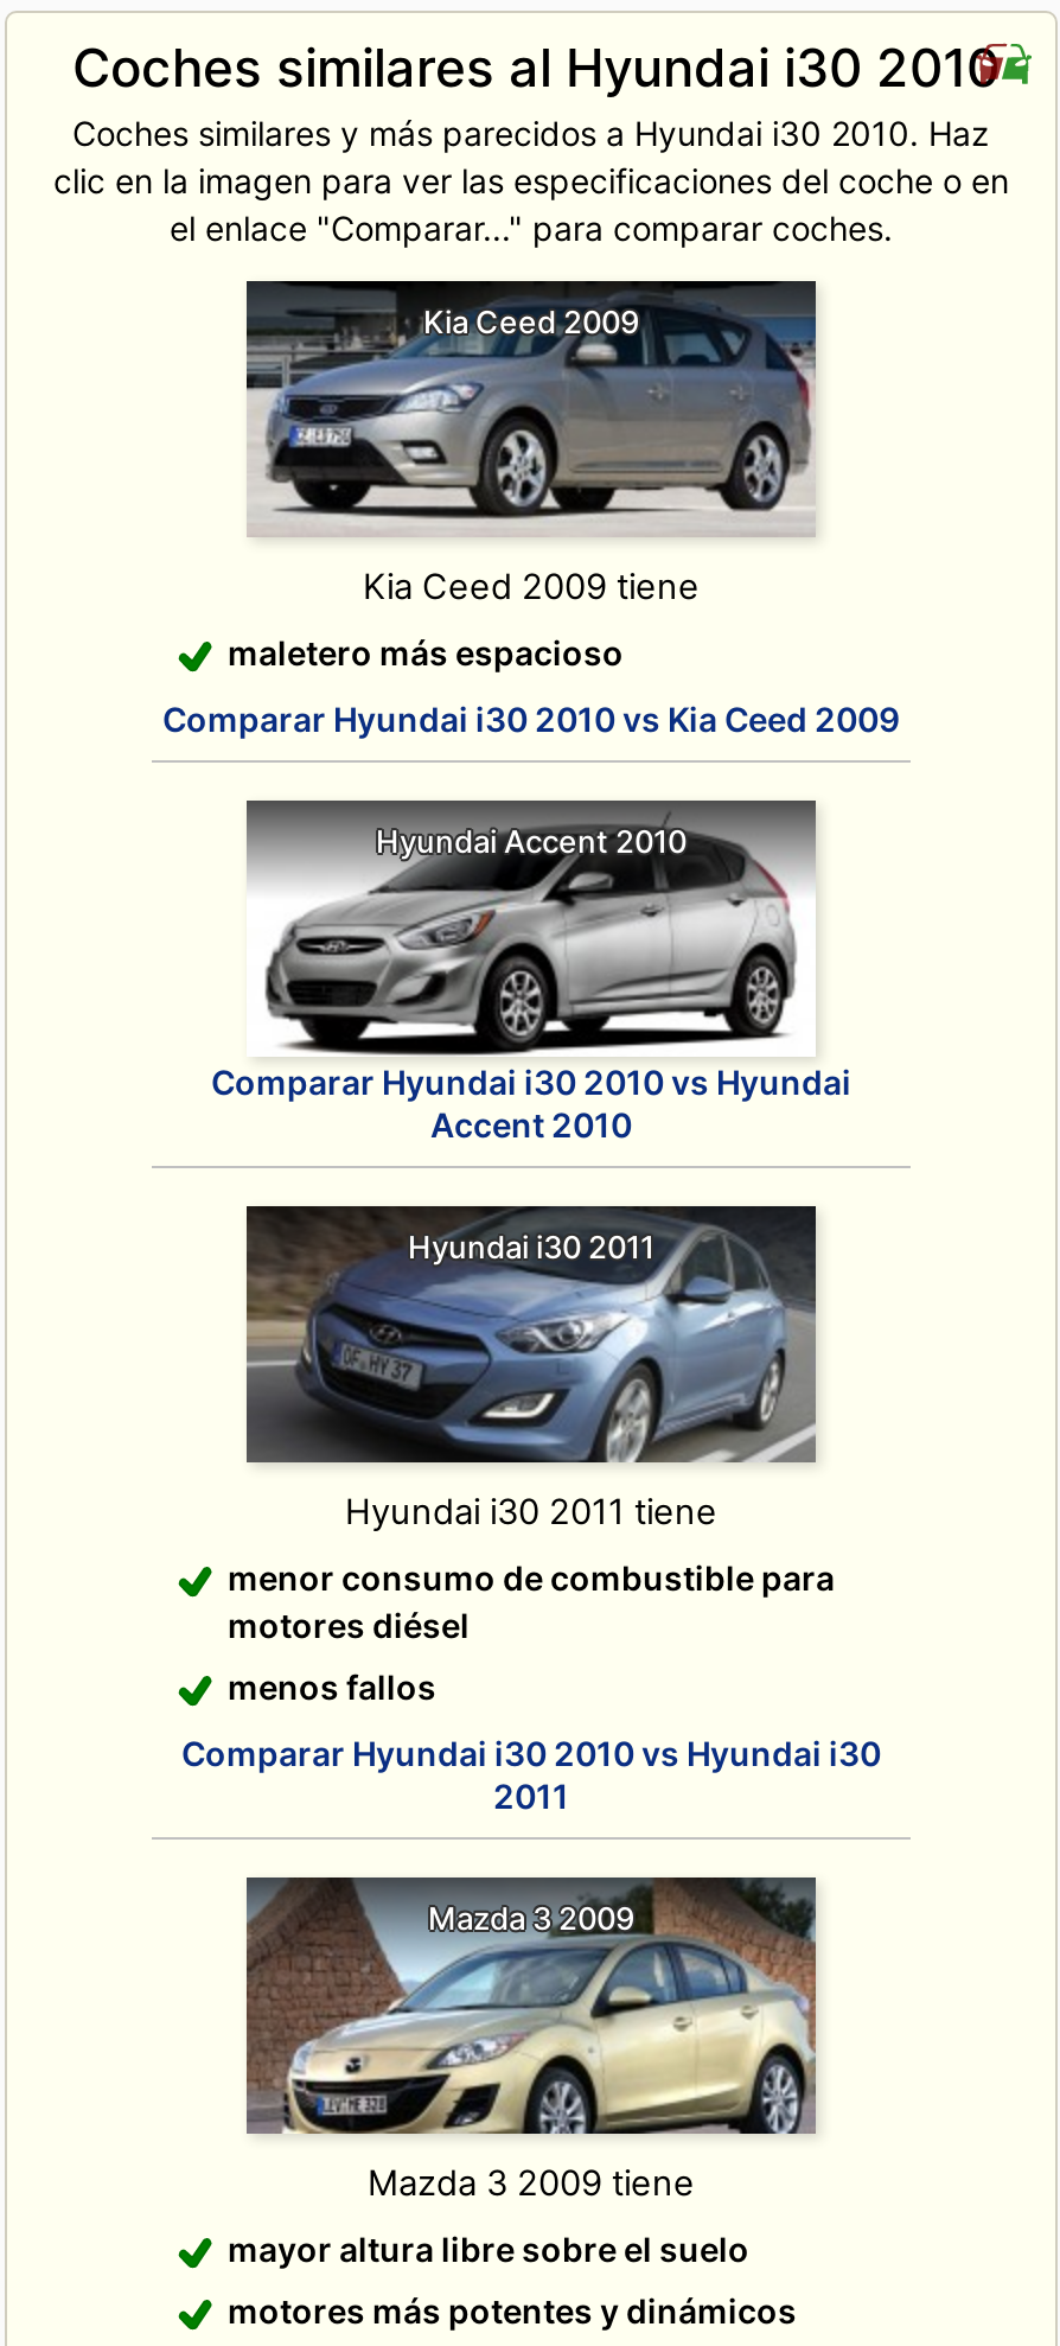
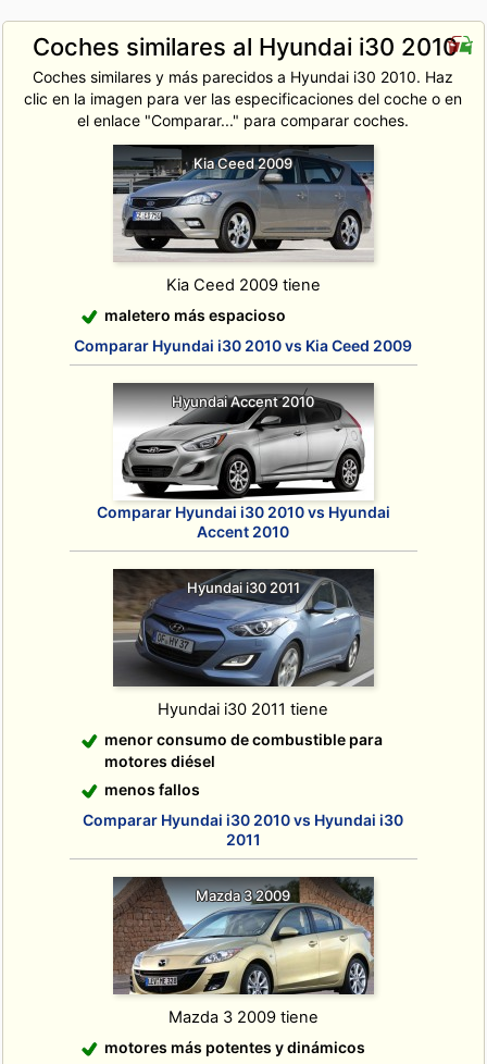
[228,2230,749,2270] mayor altura libre sobre el suelo -> none

